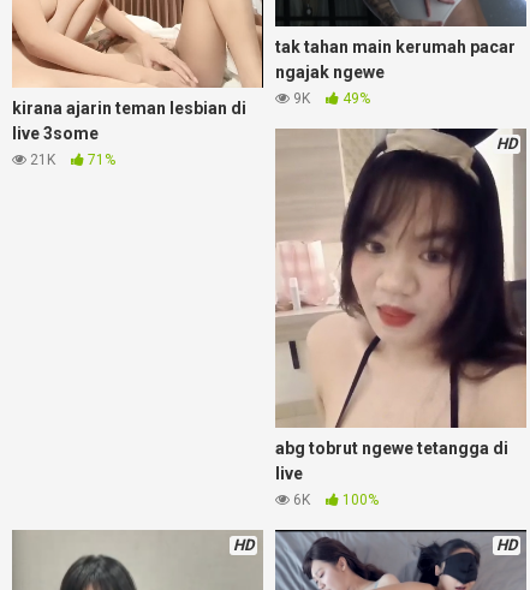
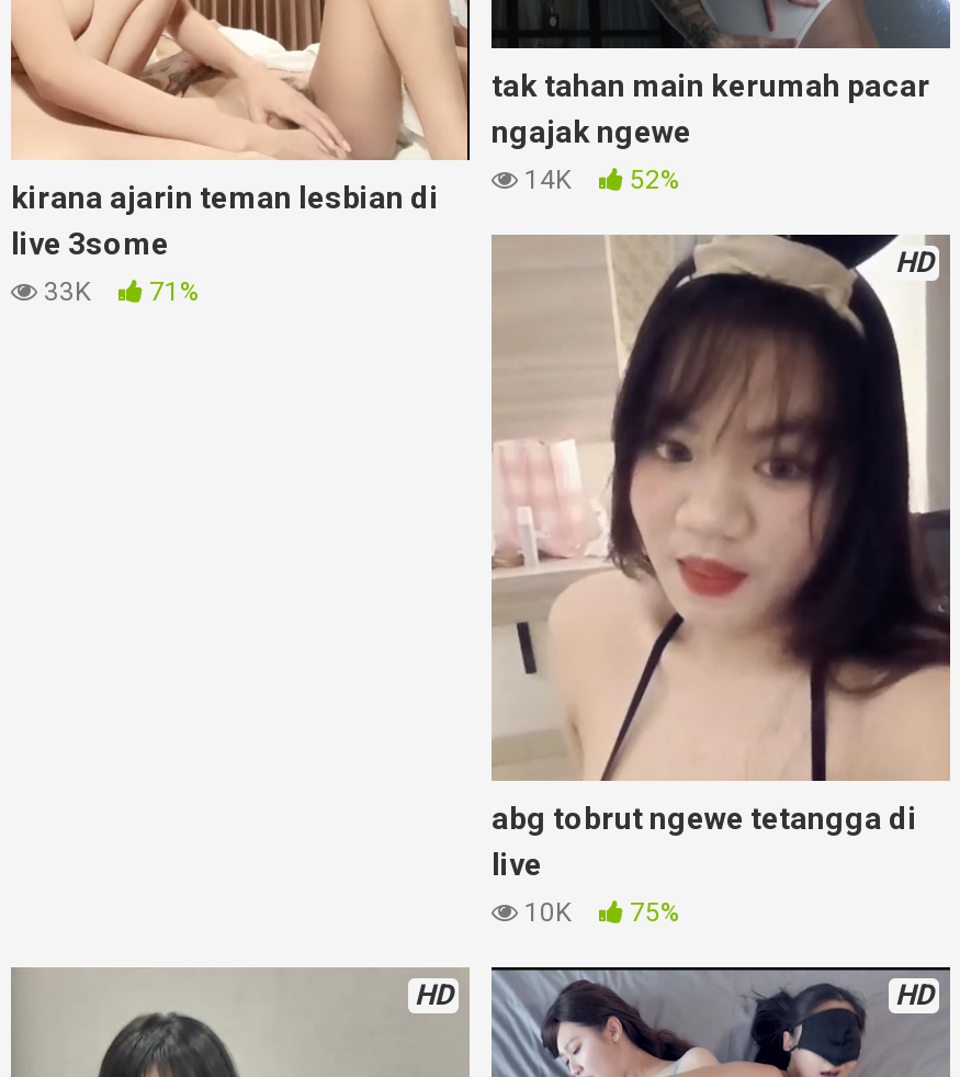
[290,91,370,107] 9K | 49% -> [518,165,680,196] 14K | 52%
[26,151,115,168] 21K 71% -> [37,276,200,306] 33K 71%
[290,492,379,509] 6K | 100% -> [518,898,680,929] 10K | 75%

